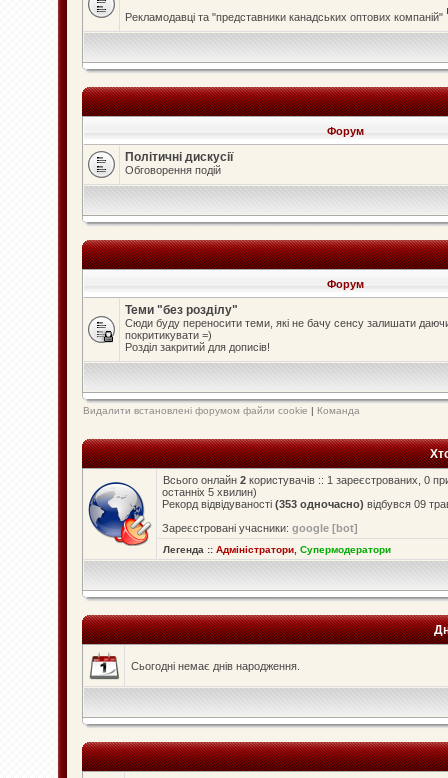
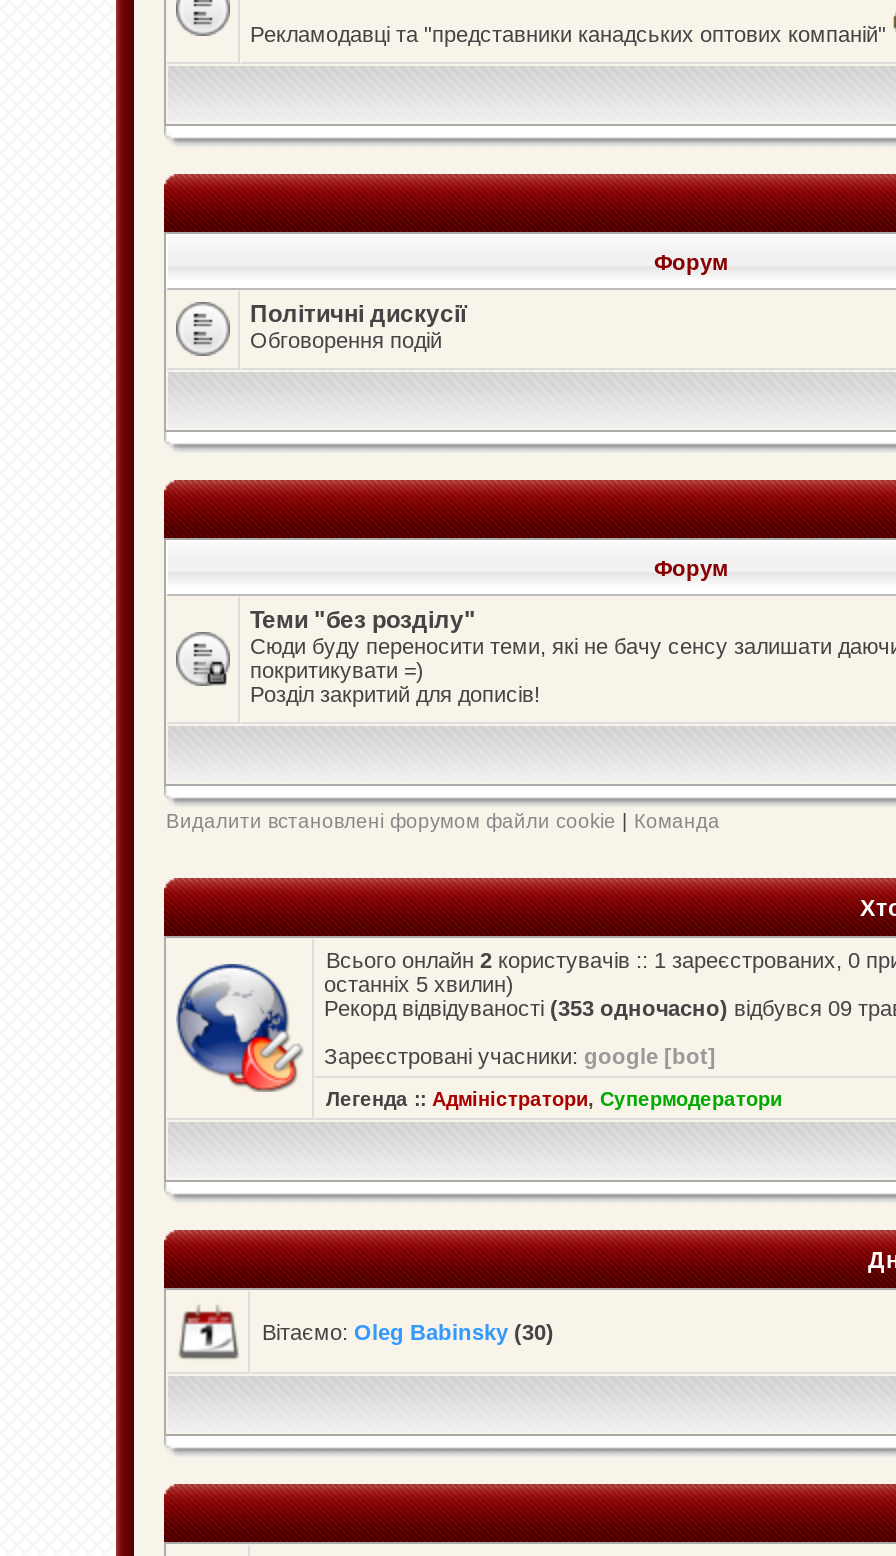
[131,660,300,672] Сьогодні немає днів народження. -> [262,1320,554,1344] Вітаємо: Oleg Babinsky (30)

